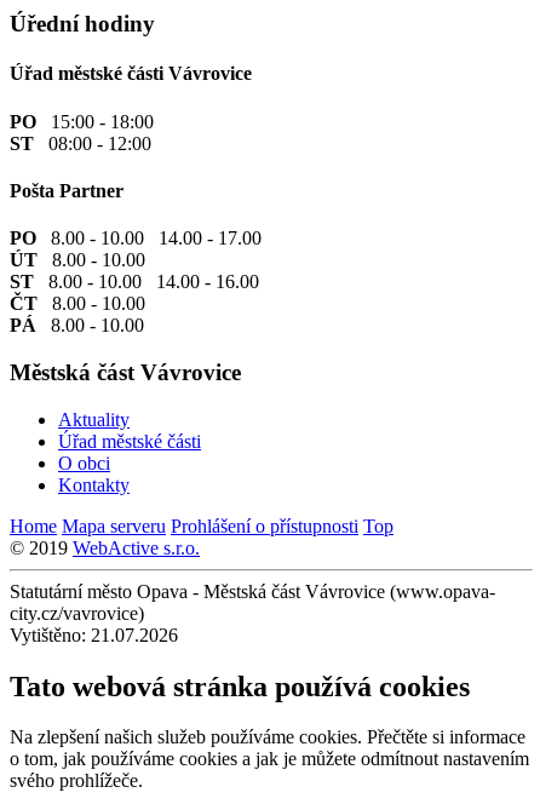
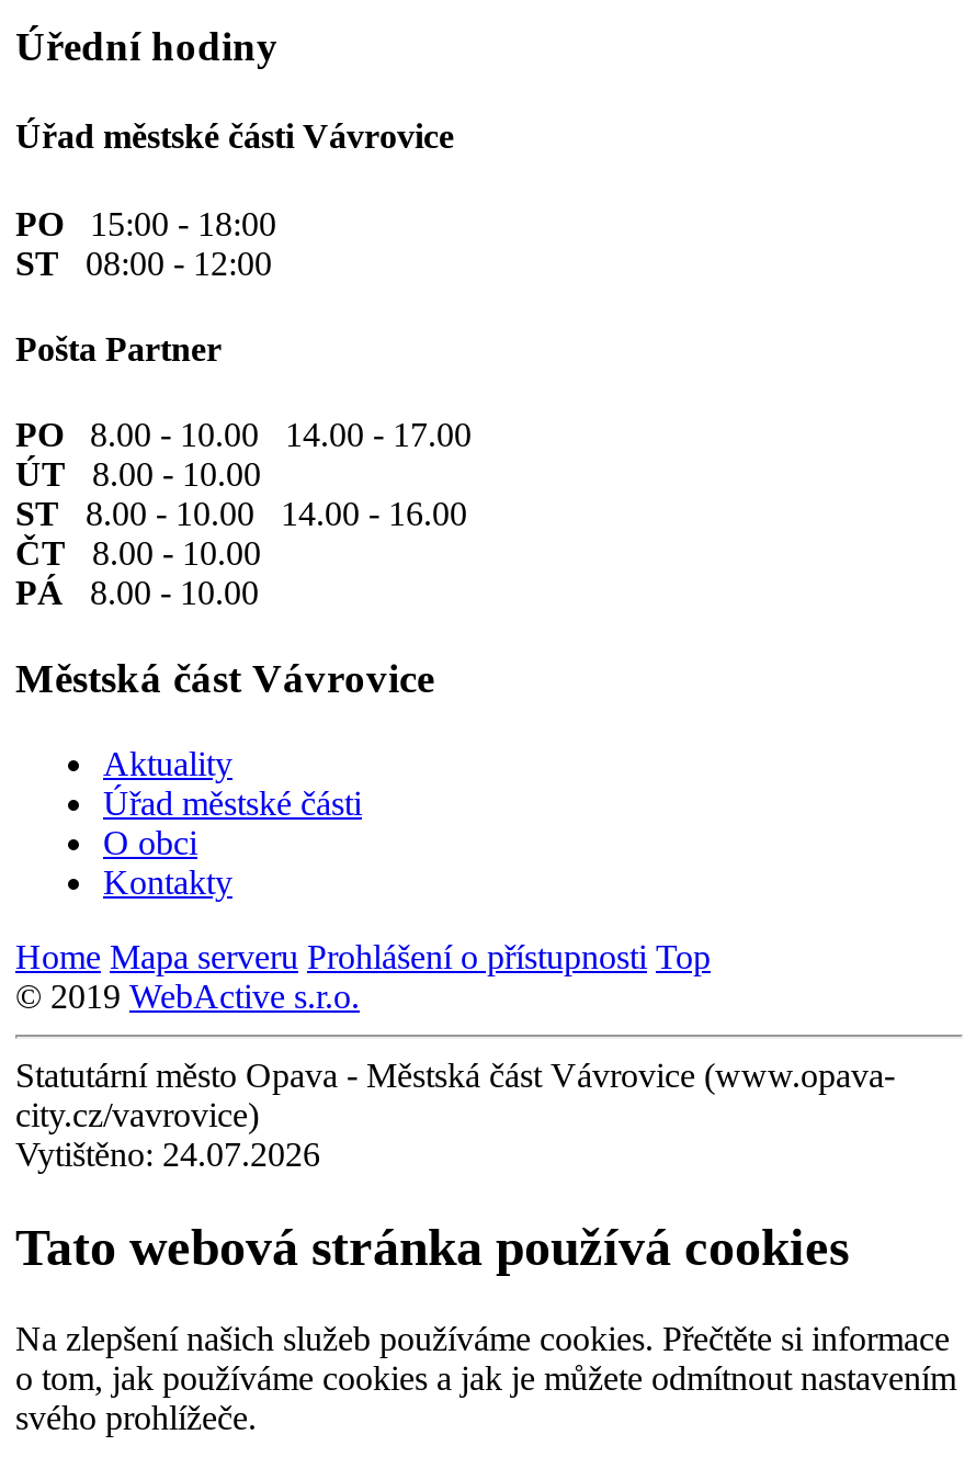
[10,624,178,645] Vytištěno: 21.07.2026 -> [15,1135,320,1172] Vytištěno: 24.07.2026

